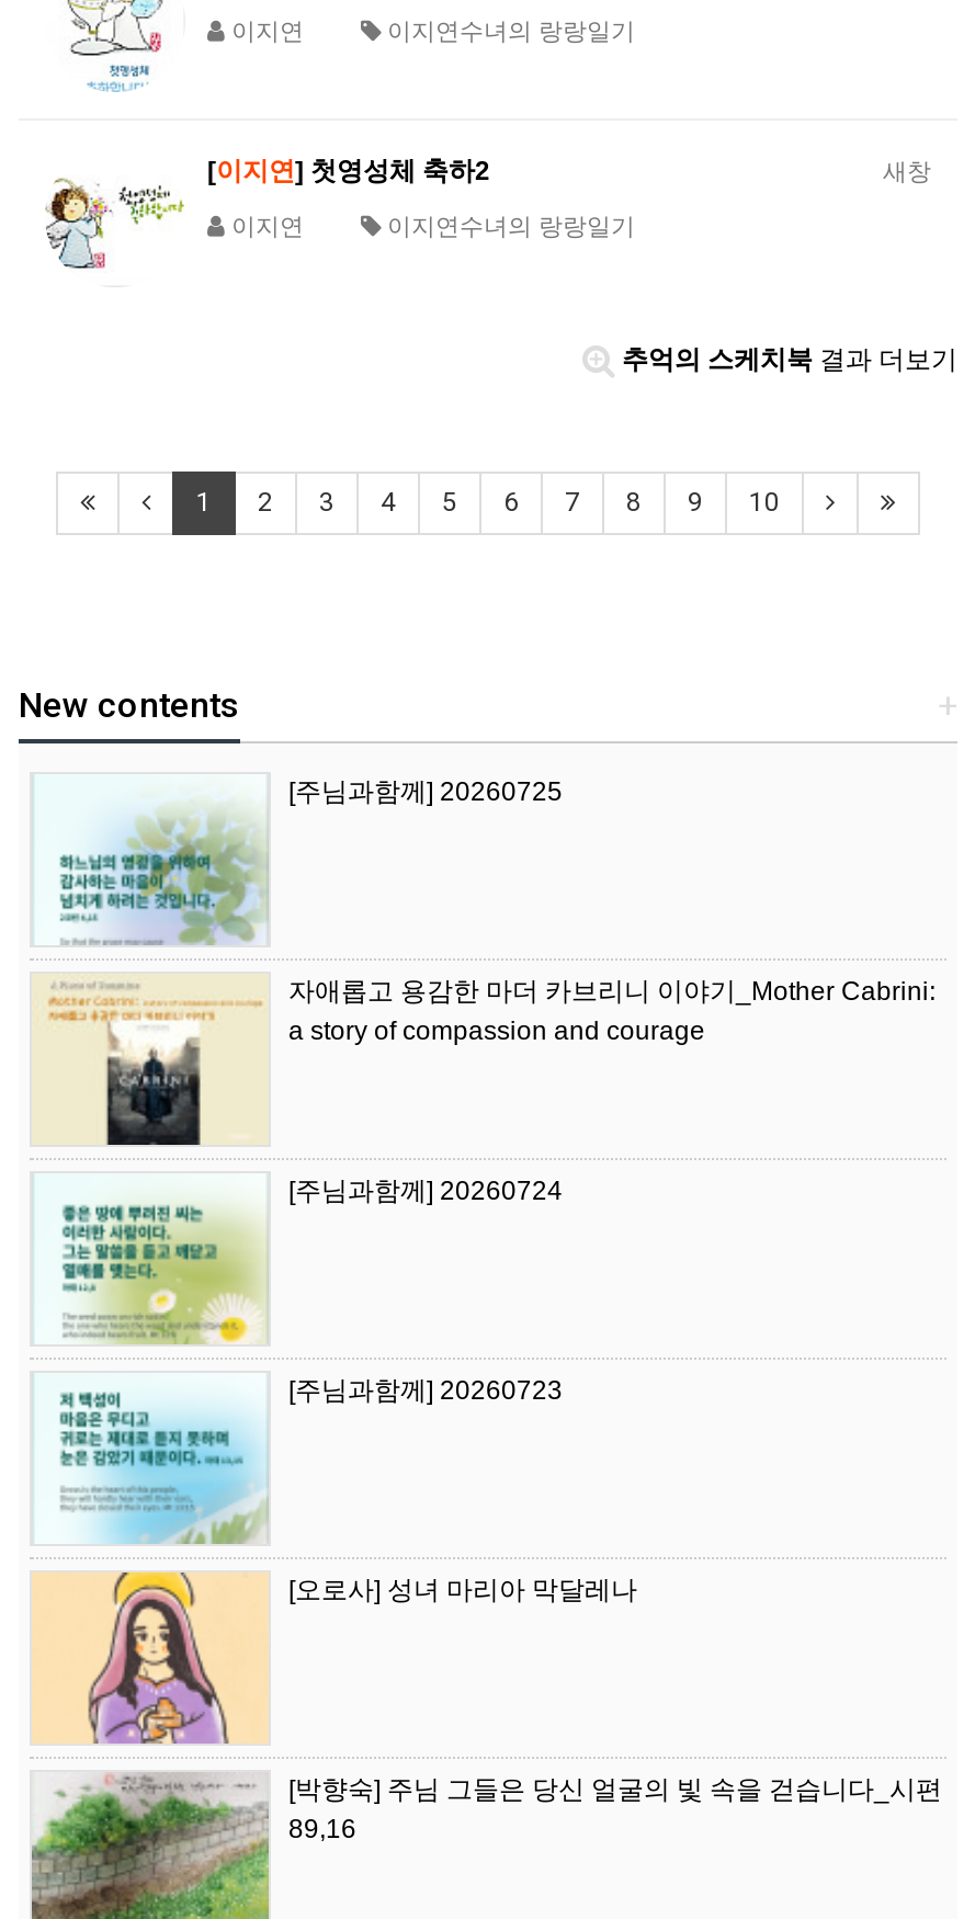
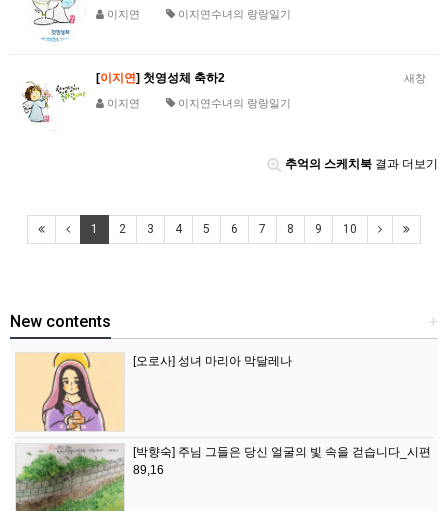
[56,774,563,945] [image] | [주님과함께] 20260725 -> none
[32,974,936,1149] [image] | 자애롭고 용감한 마더 카브리니 이야기_Mother Cabrini: | a story of compassion and courage -> none
[58,1176,563,1347] [image] | [주님과함께] 20260724 -> none
[32,1371,563,1546] [image] | [주님과함께] 20260723 -> none

